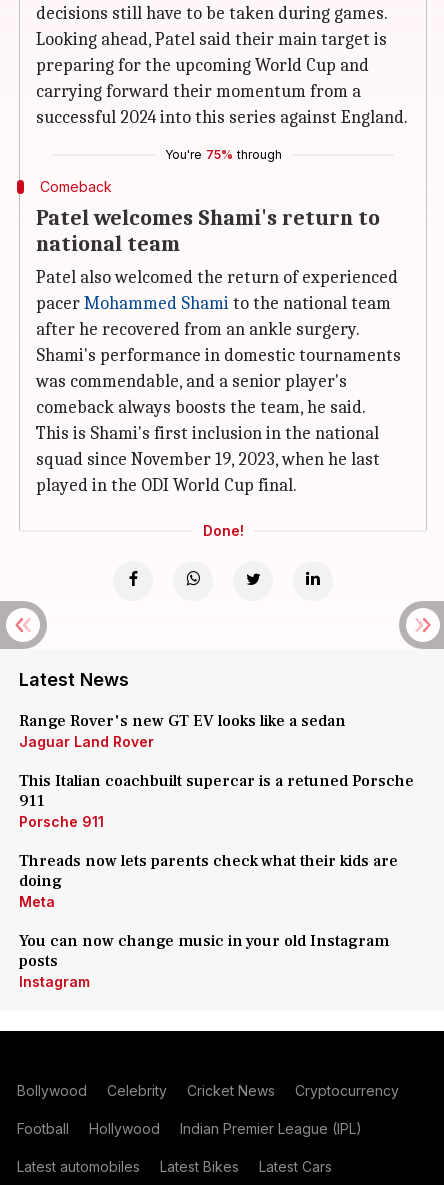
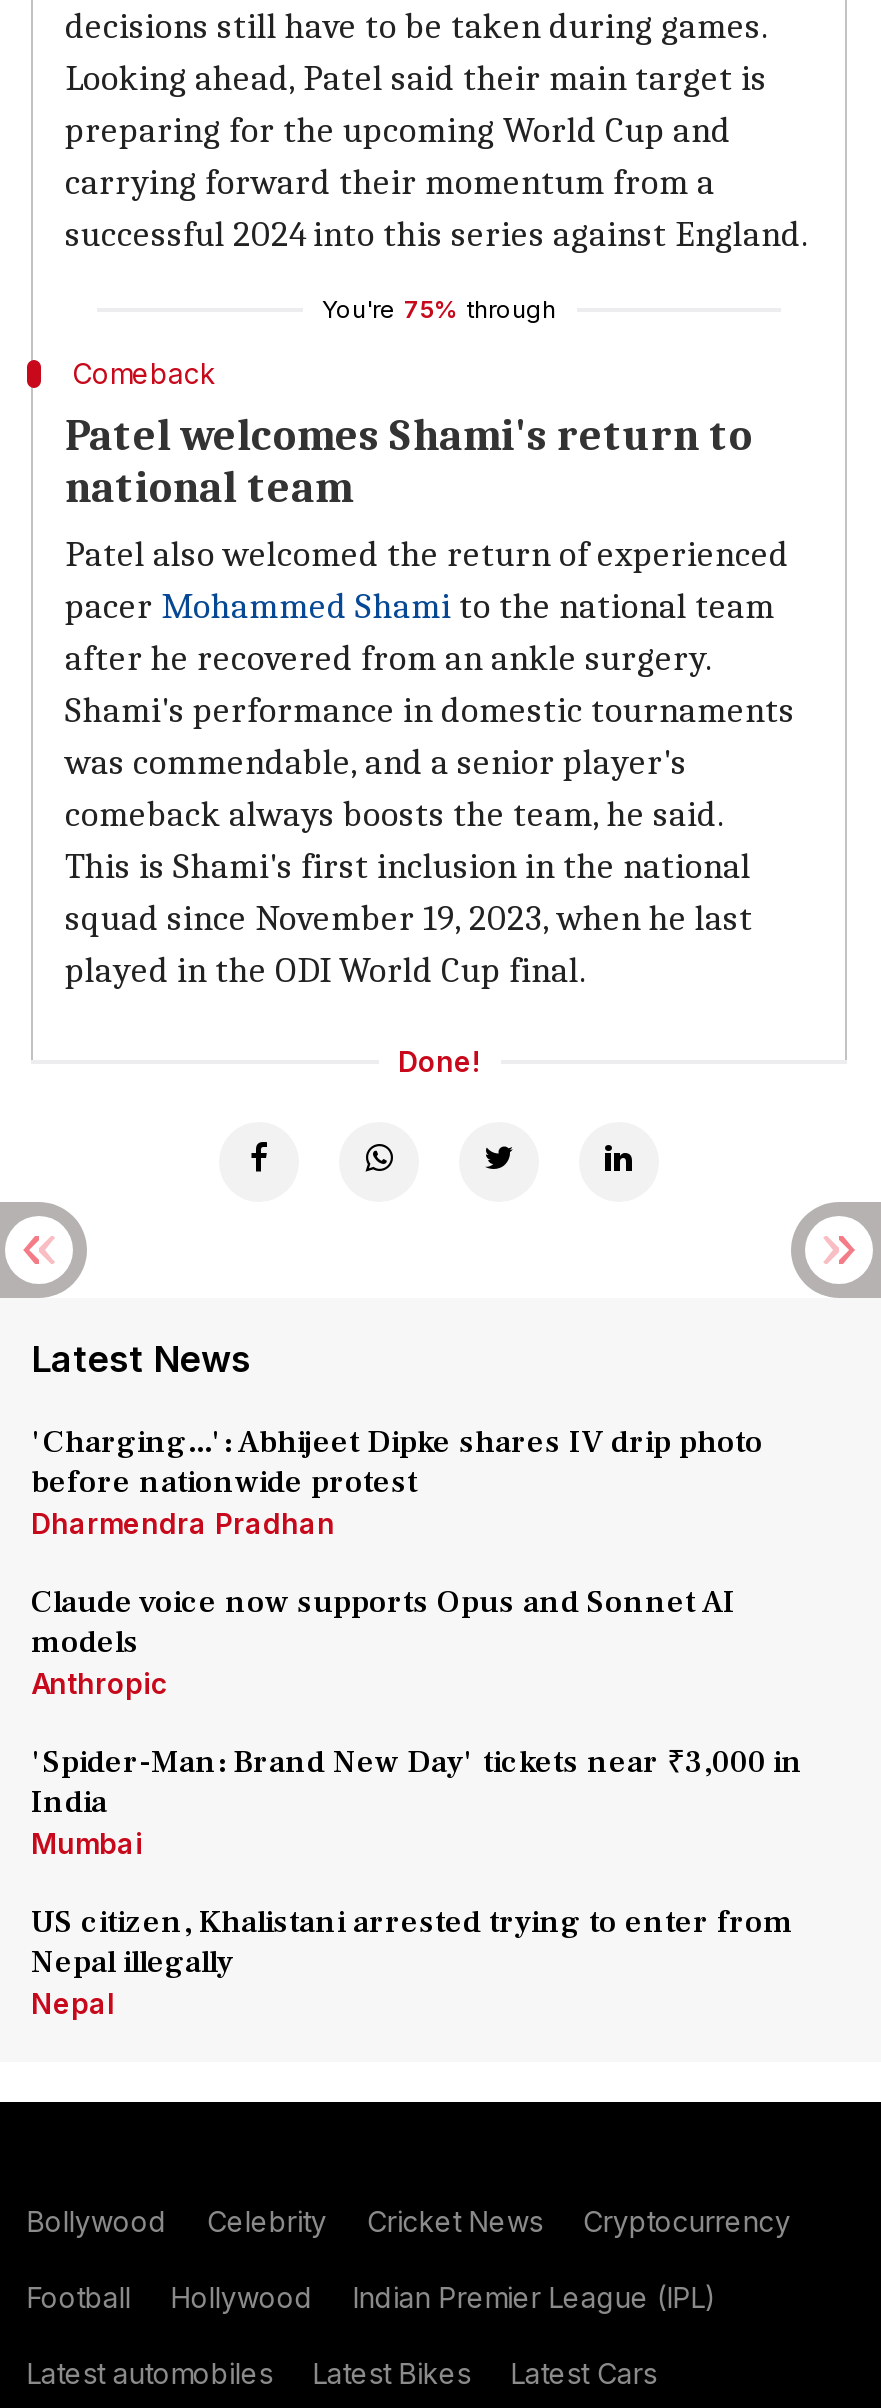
[19,711,346,750] Range Rover's new GT EV looks like a sedan | Jaguar Land Rover -> [31,1422,763,1540] 'Charging...': Abhijeet Dipke shares IV drip photo | before nationwide protest | Dharmendra Pradhan
[19,771,414,830] This Italian coachbuilt supercar is a retuned Porsche | 911 | Porsche 911 -> [31,1582,735,1700] Claude voice now supports Opus and Sonnet AI | models | Anthropic
[19,851,398,910] Threads now lets parents check what their kids are | doing | Meta -> [31,1742,803,1860] 'Spider-Man: Brand New Day' tickets near ₹3,000 in | India | Mumbai
[19,931,389,990] You can now change music in your old Instagram | posts | Instagram -> [31,1902,793,2020] US citizen, Khalistani arrested trying to enter from | Nepal illegally | Nepal

